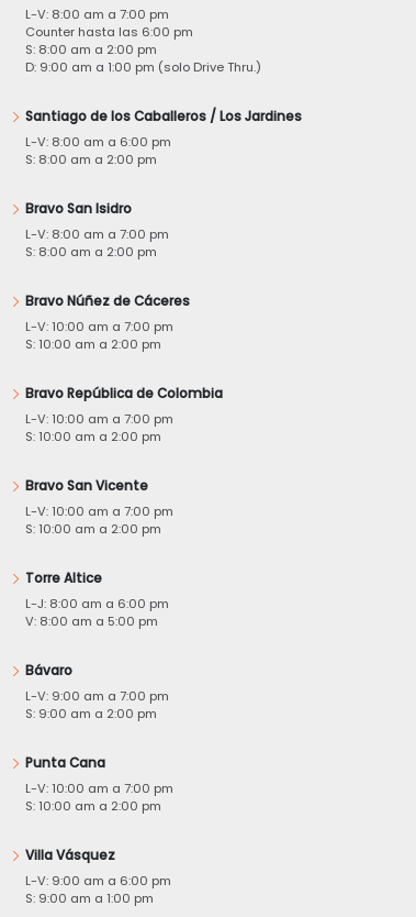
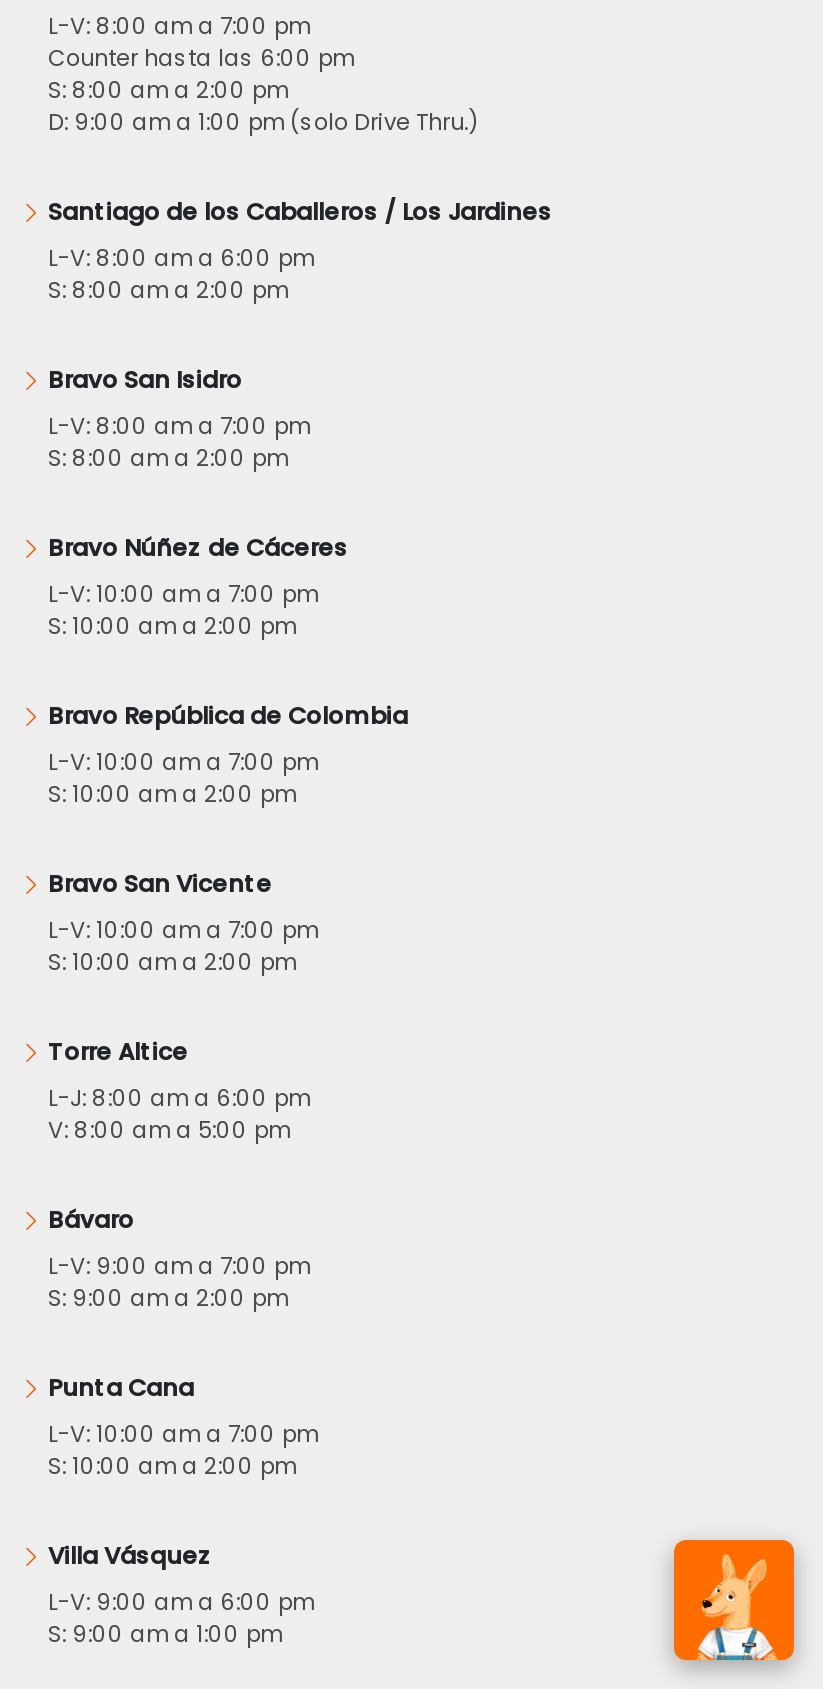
none -> [666,1536,802,1676] [image]

